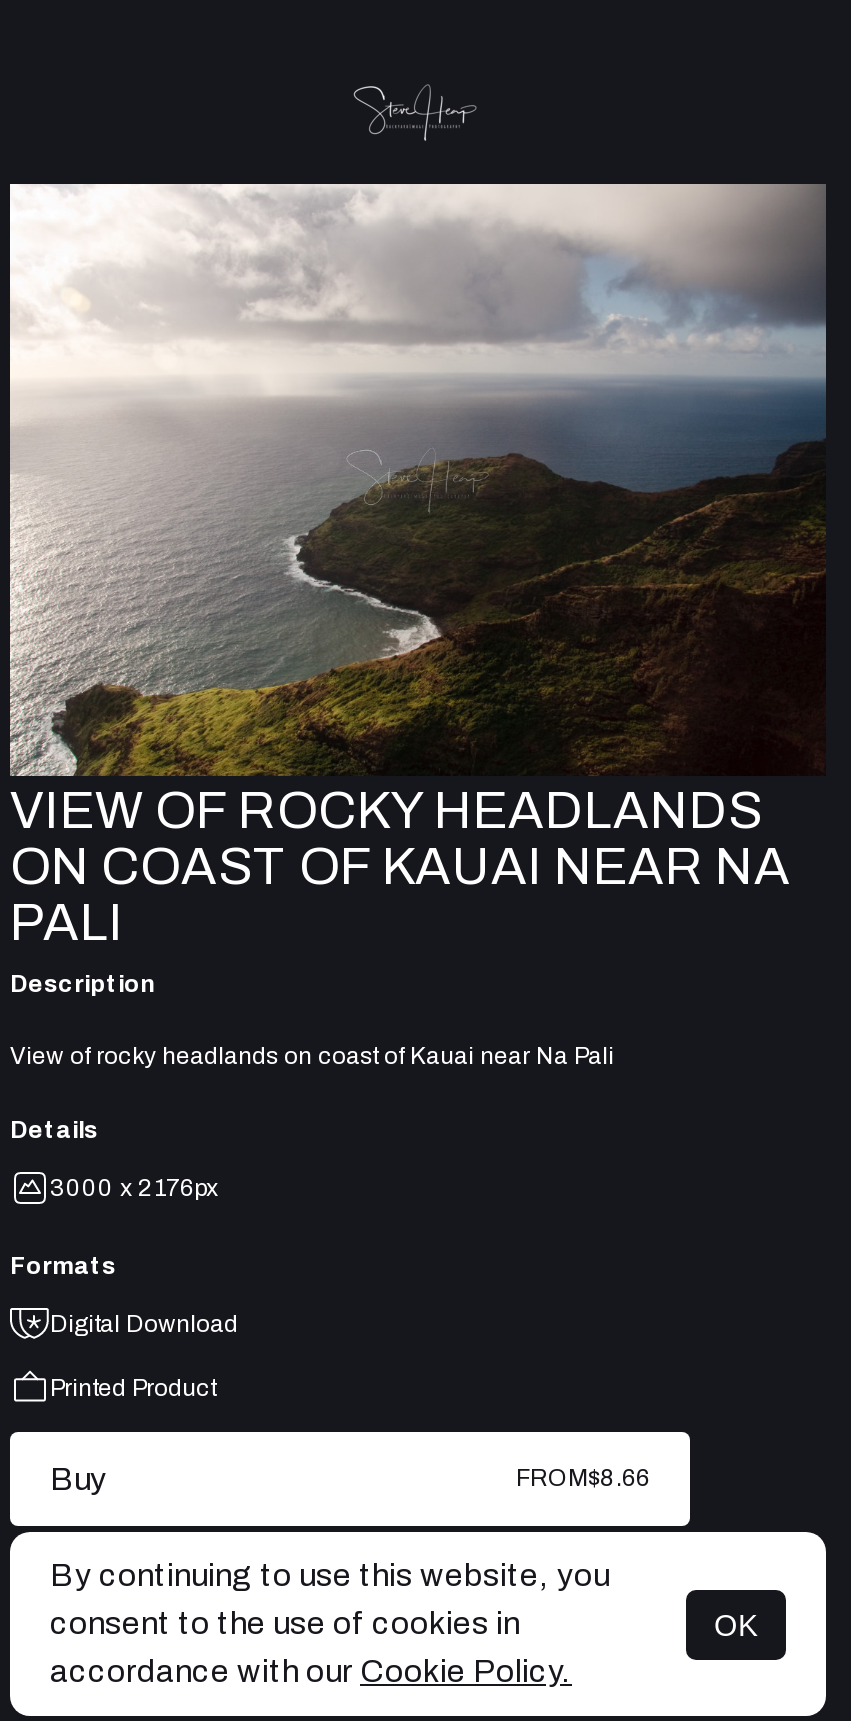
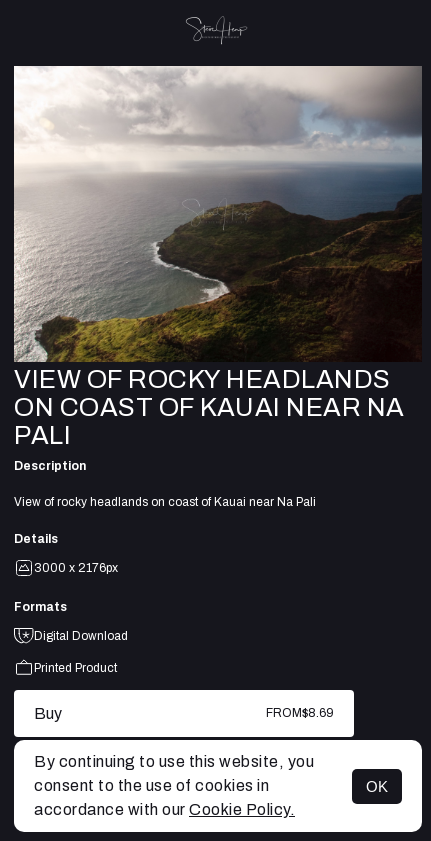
[516,1464,650,1492] FROM$8.66 -> [266,706,334,720] FROM$8.69

